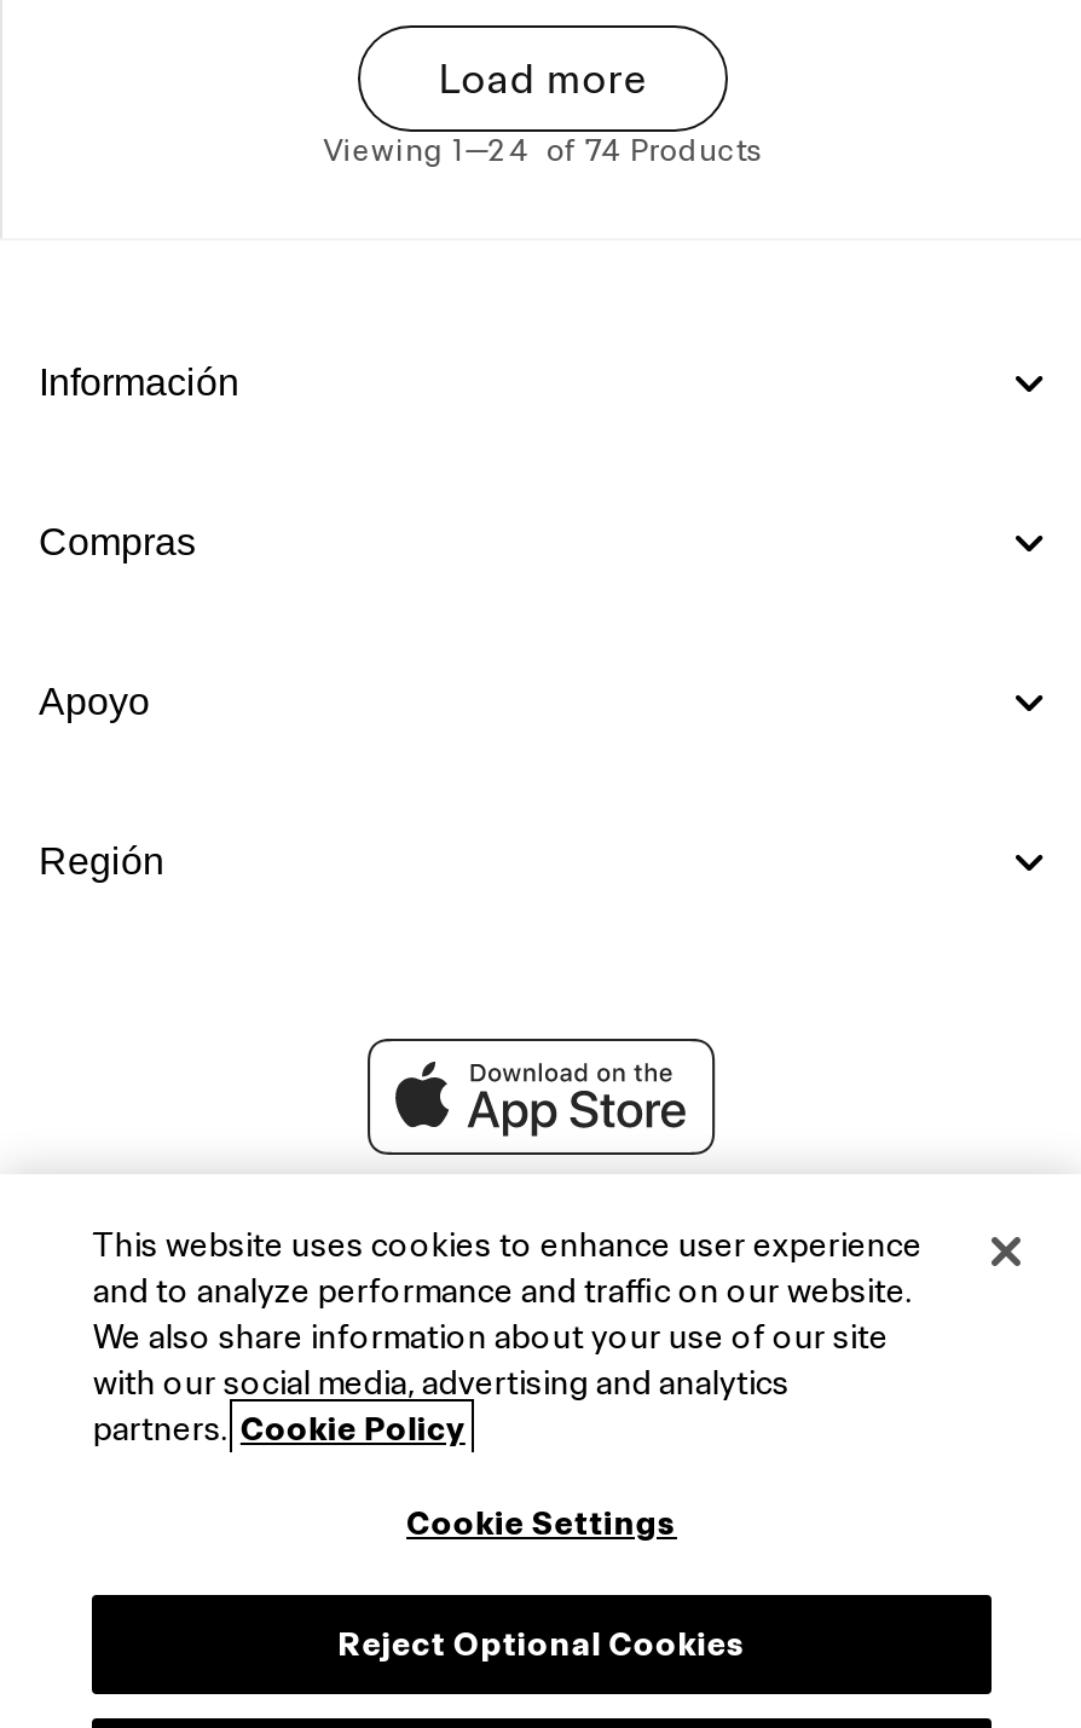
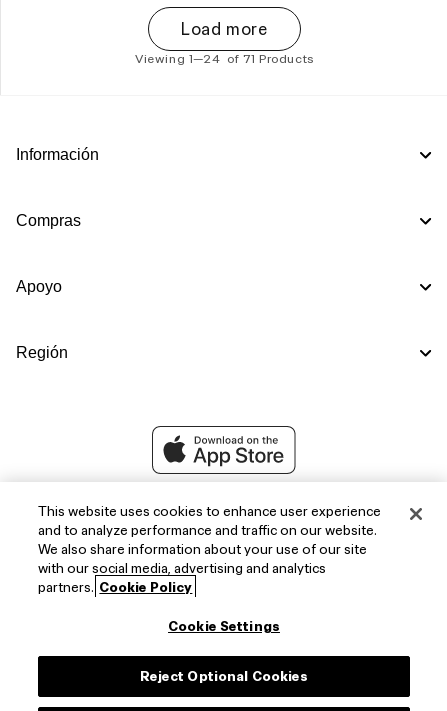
[323,132,763,169] Viewing 1—24of 74 Products -> [135,51,314,66] Viewing 1—24of 71 Products

